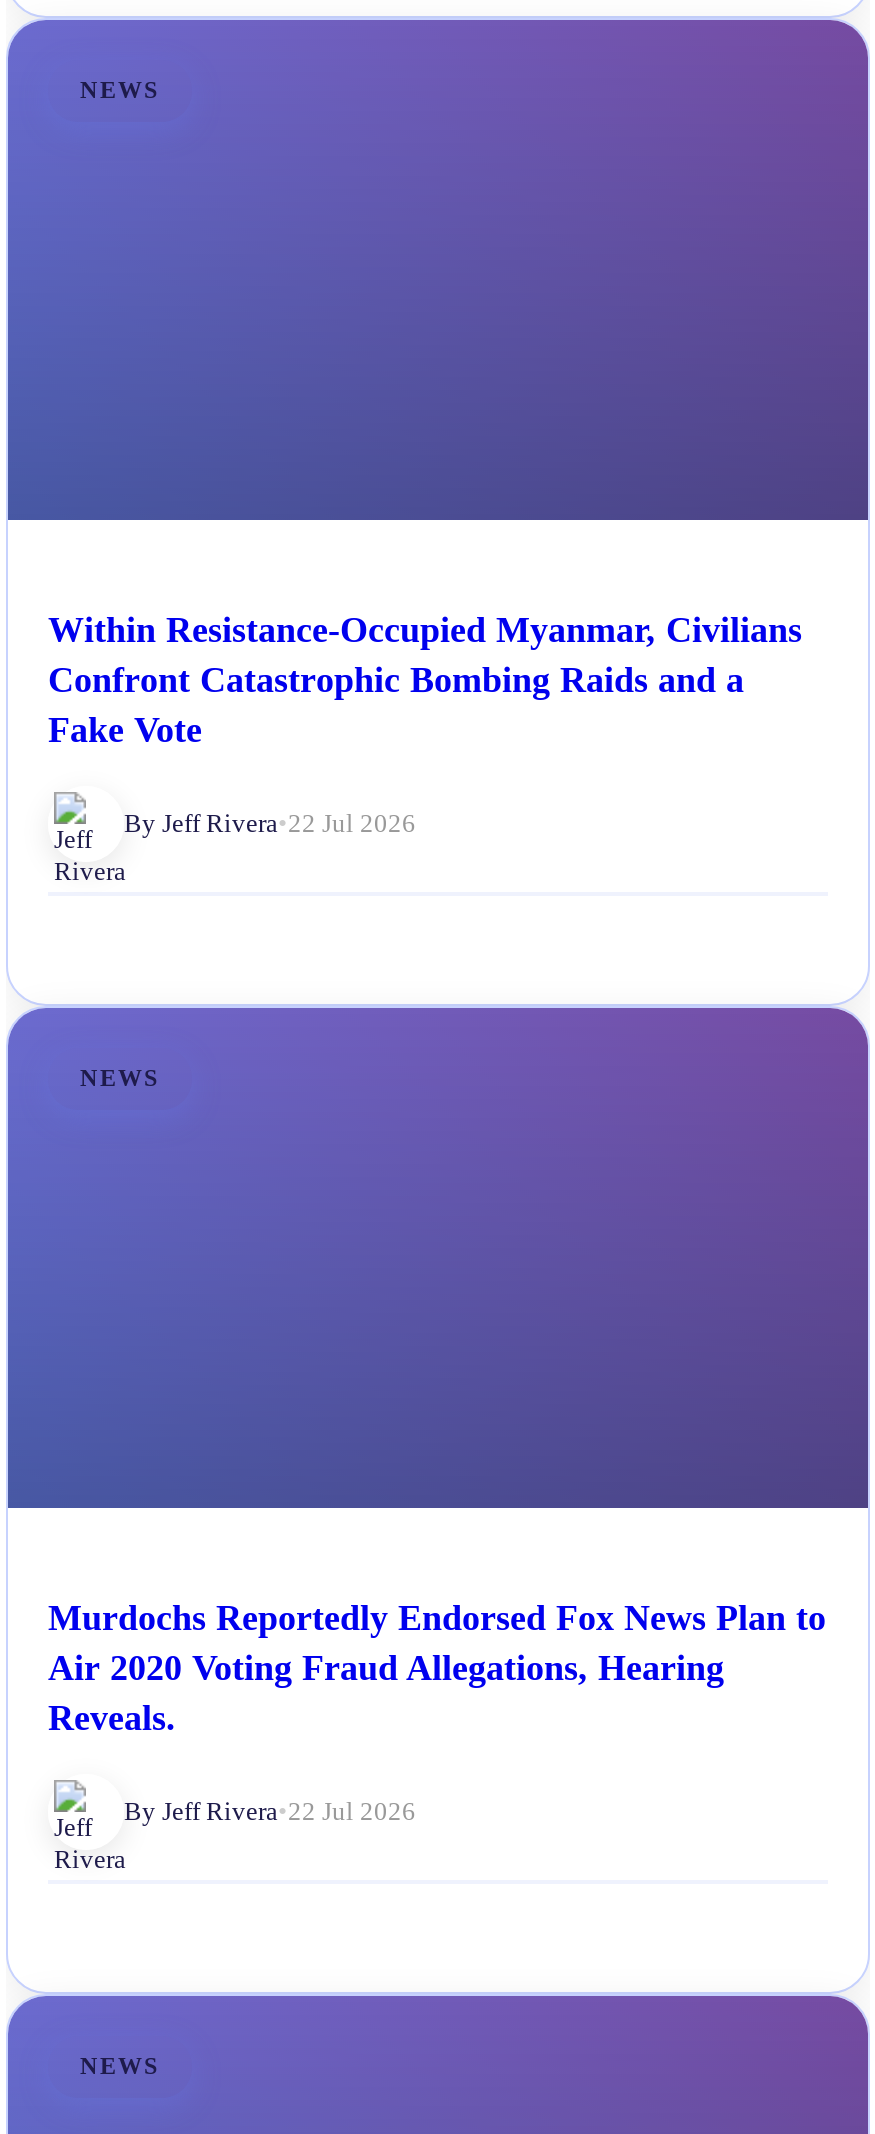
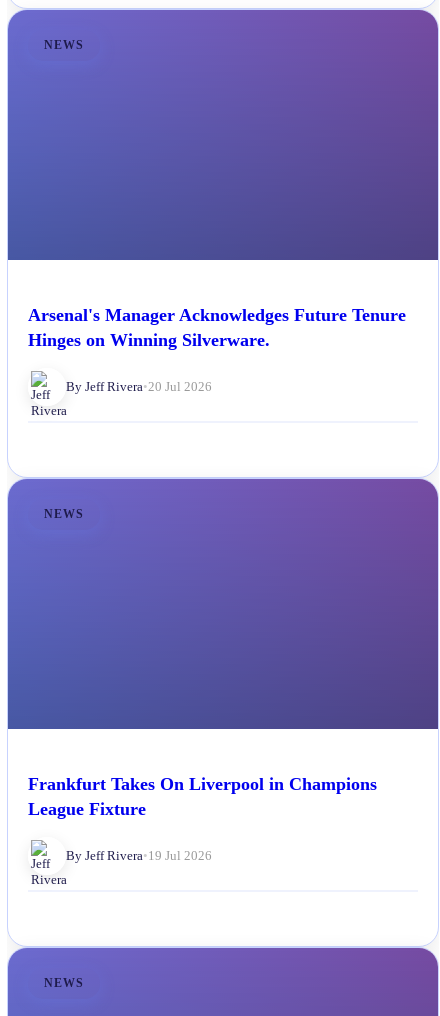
[48,610,802,750] Within Resistance-Occupied Myanmar, Civilians | Confront Catastrophic Bombing Raids and a | Fake Vote -> [28,305,406,350] Arsenal's Manager Acknowledges Future Tenure | Hinges on Winning Silverware.
[124,808,416,838] By Jeff Rivera • 22 Jul 2026 -> [66,379,212,394] By Jeff Rivera • 20 Jul 2026
[48,1598,826,1738] Murdochs Reportedly Endorsed Fox News Plan to | Air 2020 Voting Fraud Allegations, Hearing | Reveals. -> [28,774,377,819] Frankfurt Takes On Liverpool in Champions | League Fixture
[124,1796,416,1826] By Jeff Rivera • 22 Jul 2026 -> [66,848,212,863] By Jeff Rivera • 19 Jul 2026

